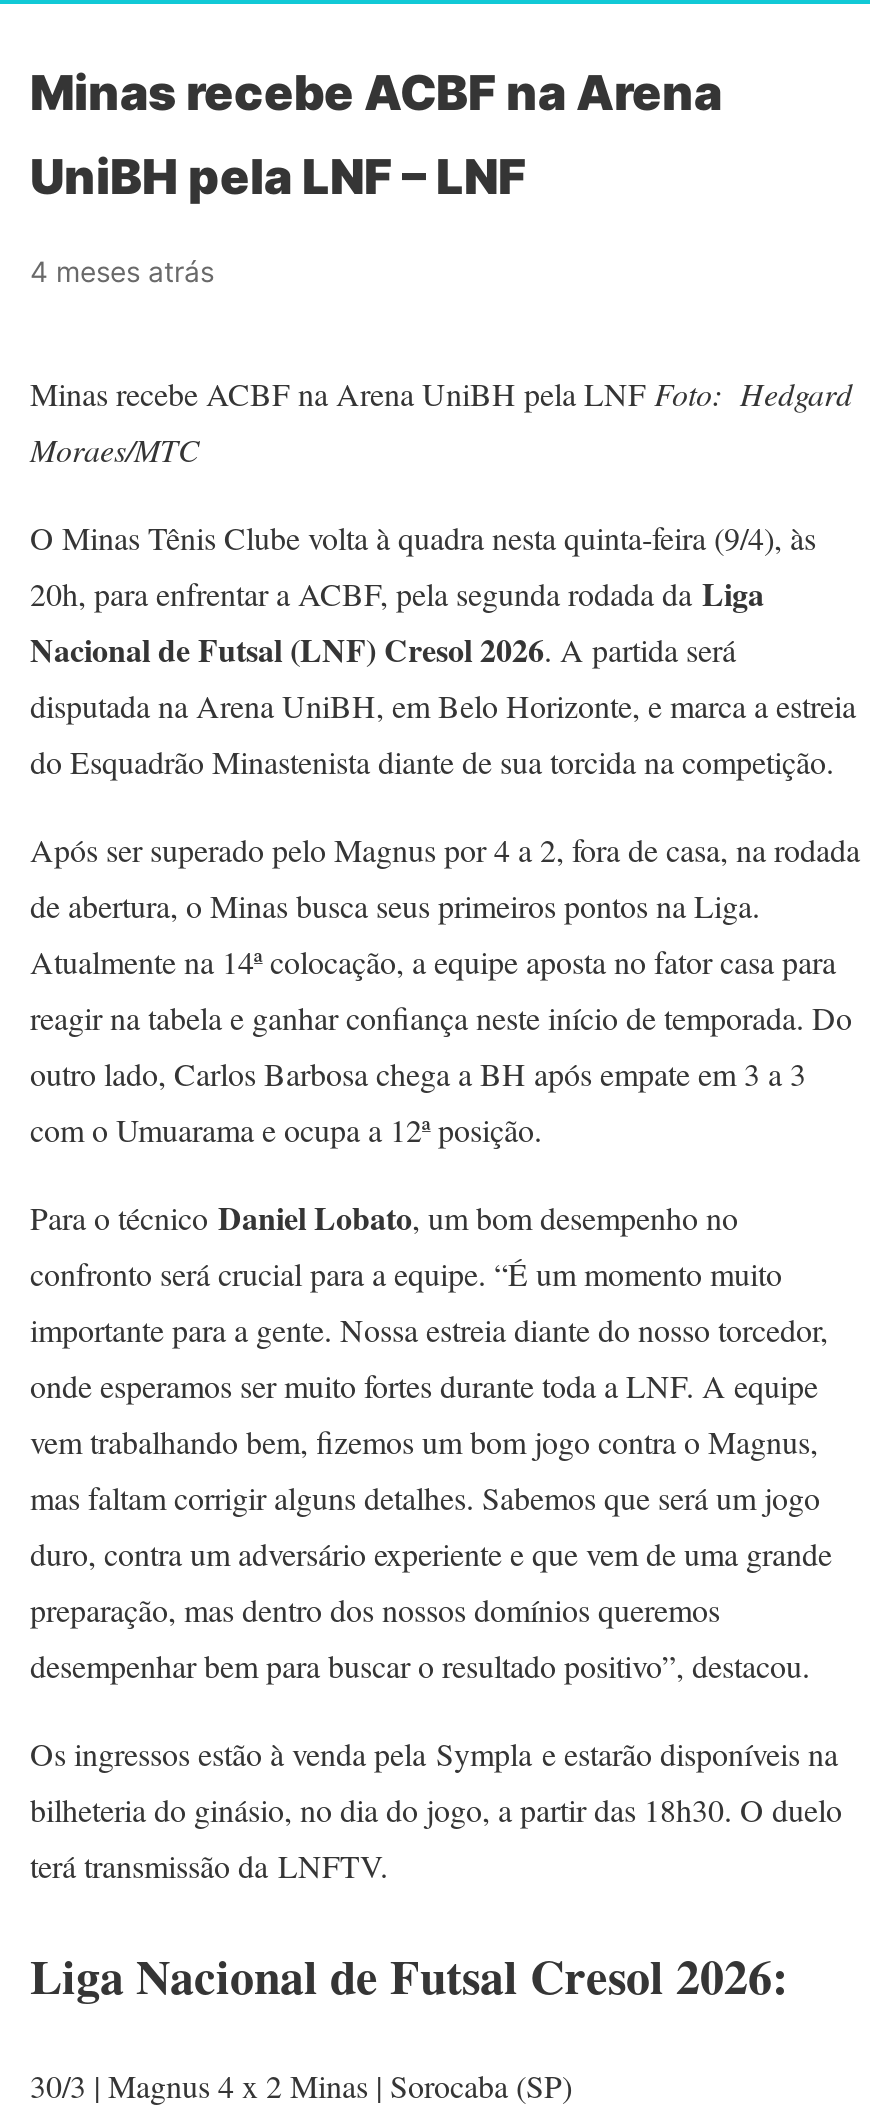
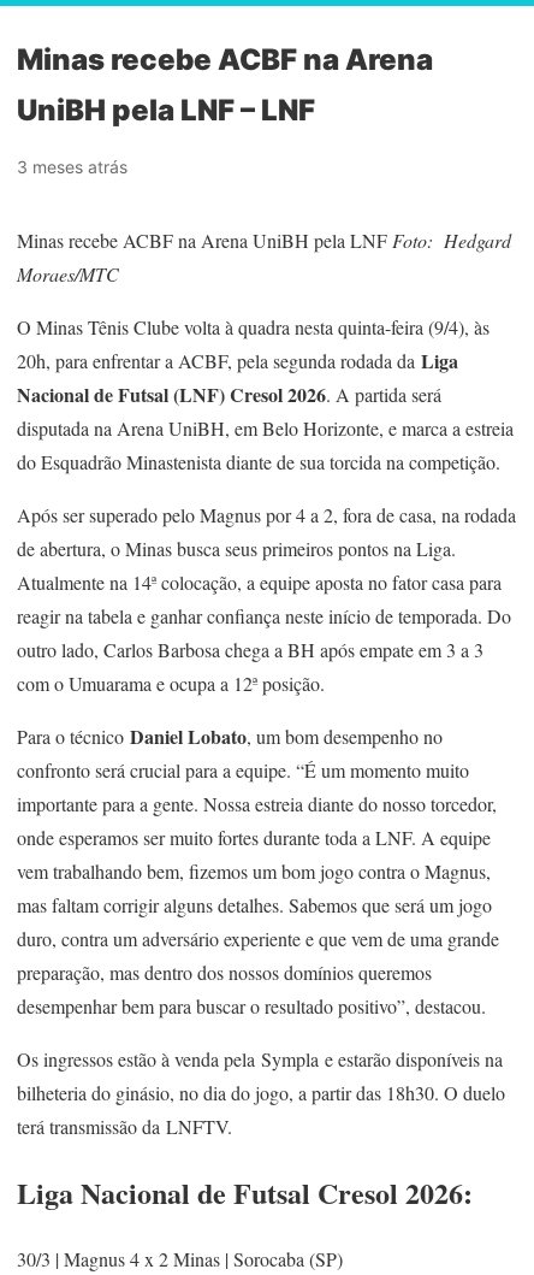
[30,254,214,288] 4 meses atrás -> [17,157,127,177] 3 meses atrás

